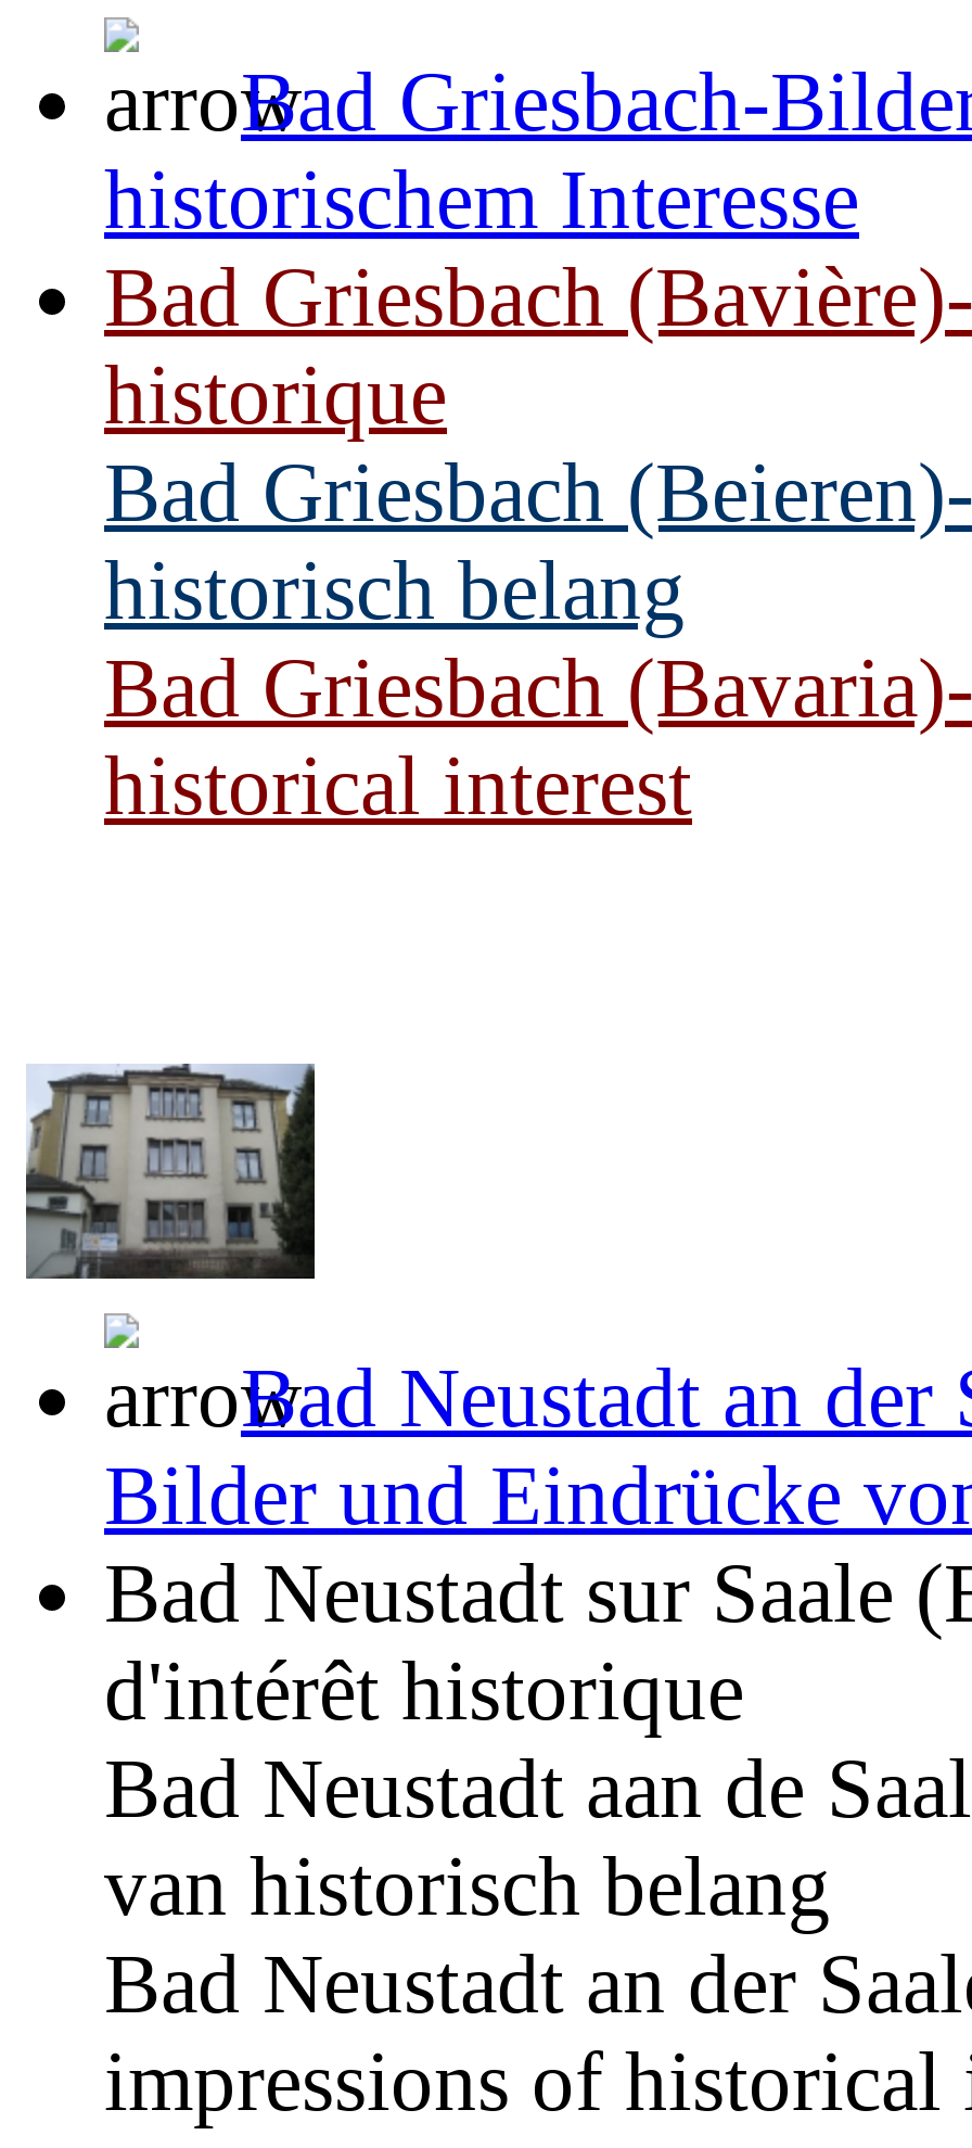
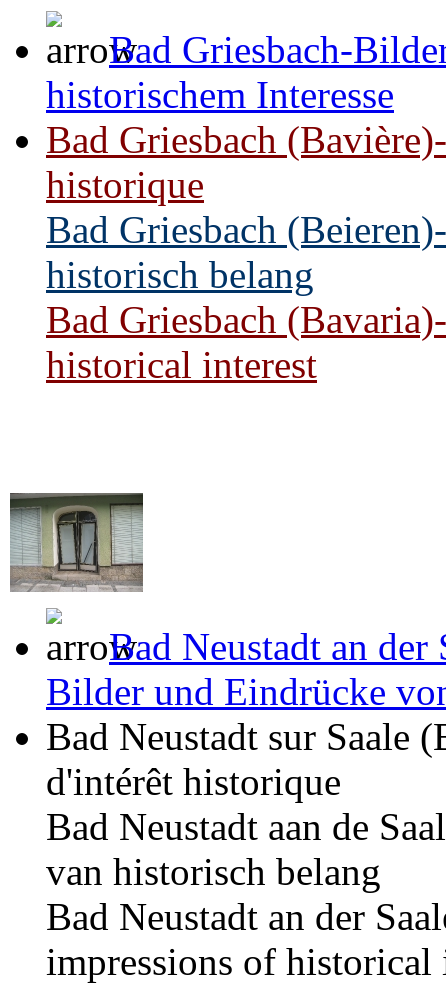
[26,1064,317,1279] [image] -> [9,492,144,591] [image]

